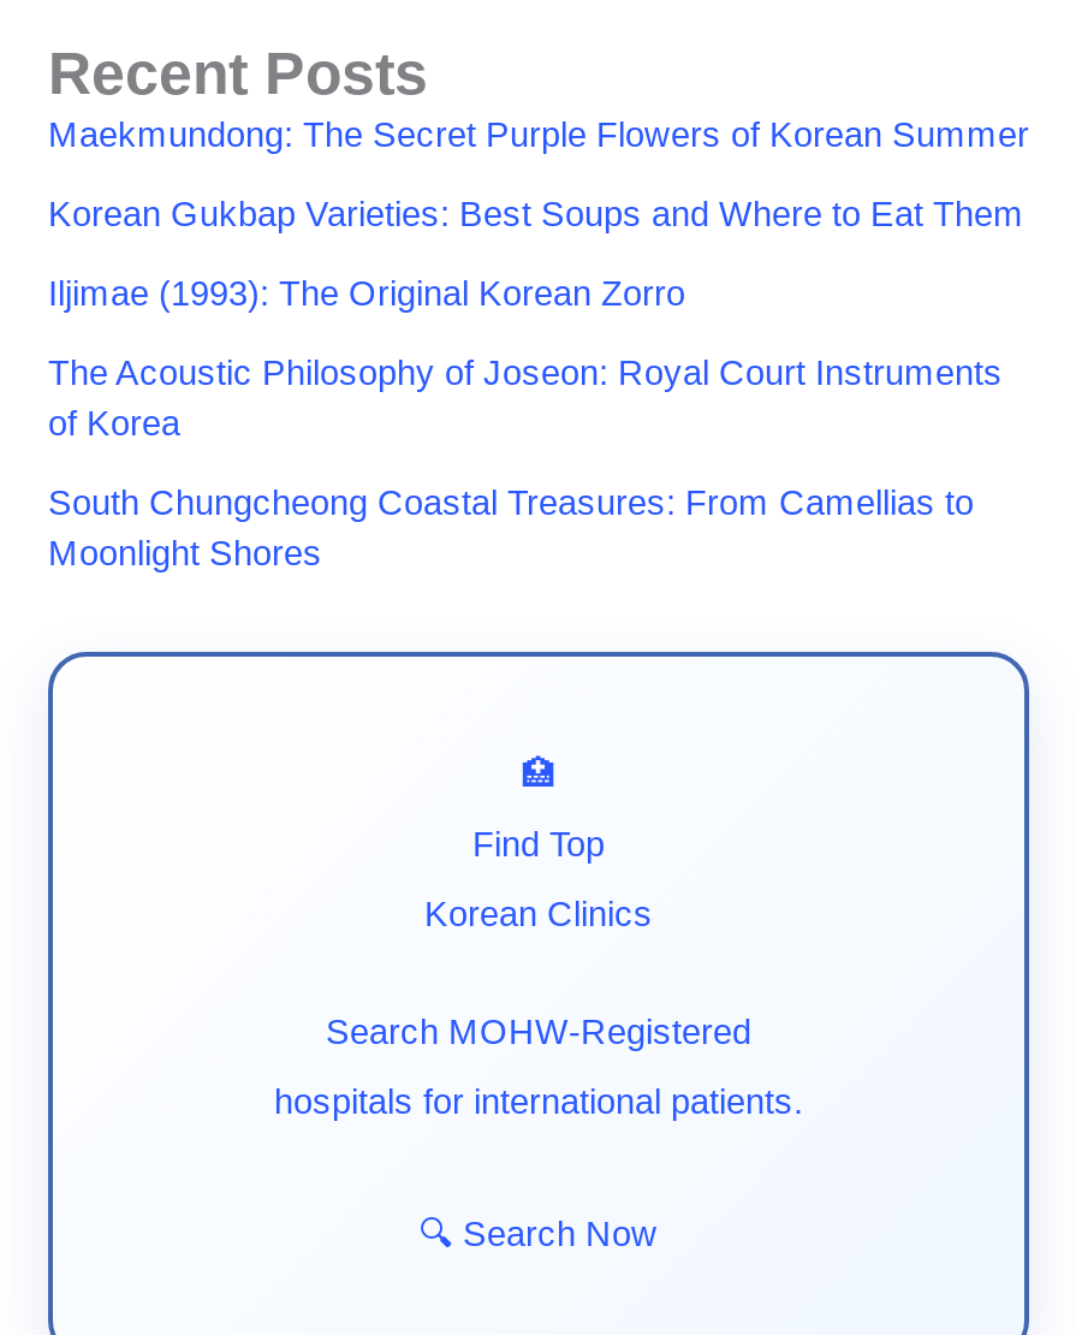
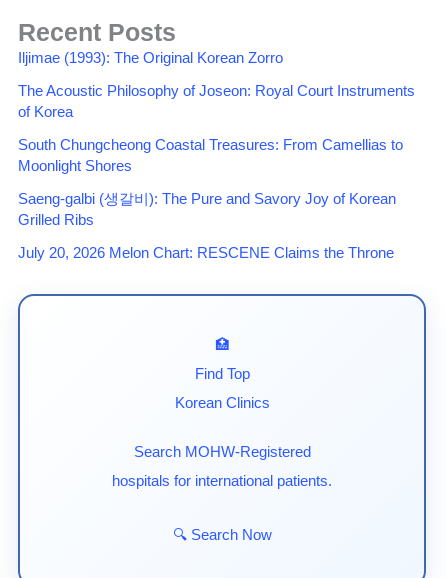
[48,115,1029,233] Maekmundong: The Secret Purple Flowers of Korean Summer | Korean Gukbap Varieties: Best Soups and Where to Eat Them -> none
moved [48,274,1003,572] -> [18,50,415,174]: Iljimae (1993): The Original Korean Zorro | The Acoustic Philosophy of Joseon: Royal Court Instruments | of Korea | South Chungcheong Coastal Treasures: From Camellias to | Moonlight Shores
none -> [18,191,396,261] Saeng-galbi (생갈비): The Pure and Savory Joy of Korean | Grilled Ribs | July 20, 2026 Melon Chart: RESCENE Claims the Throne

